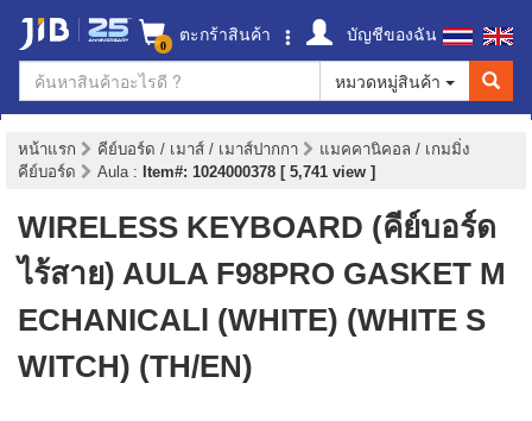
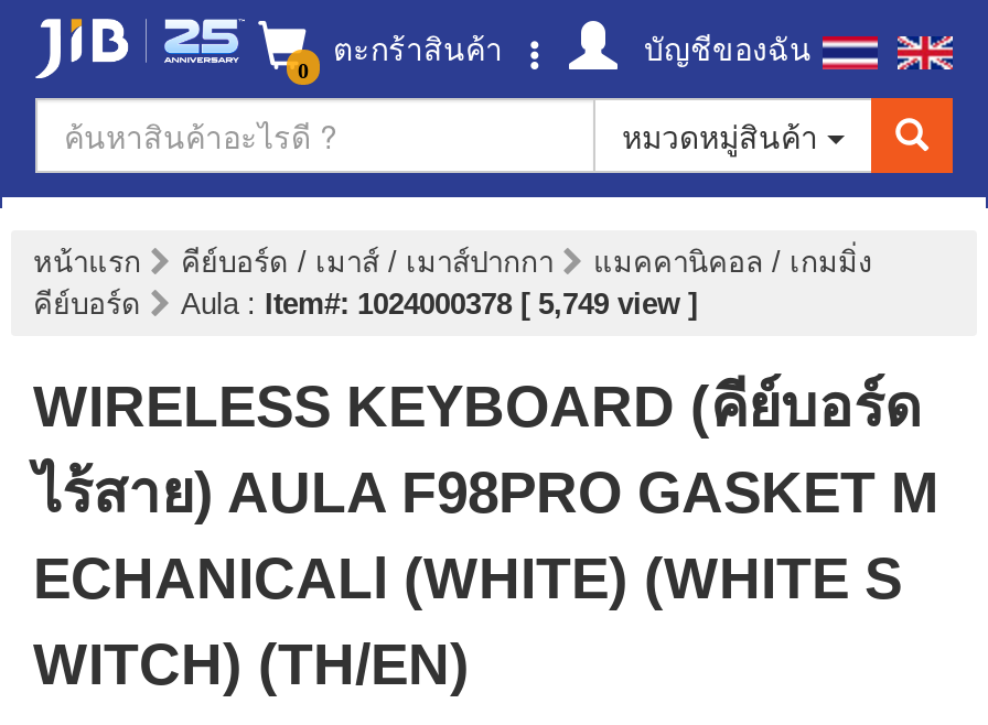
[97,163,375,181] Aula: Item#: 1024000378 [ 5,741 view ] -> [181,288,697,321] Aula: Item#: 1024000378 [ 5,749 view ]

